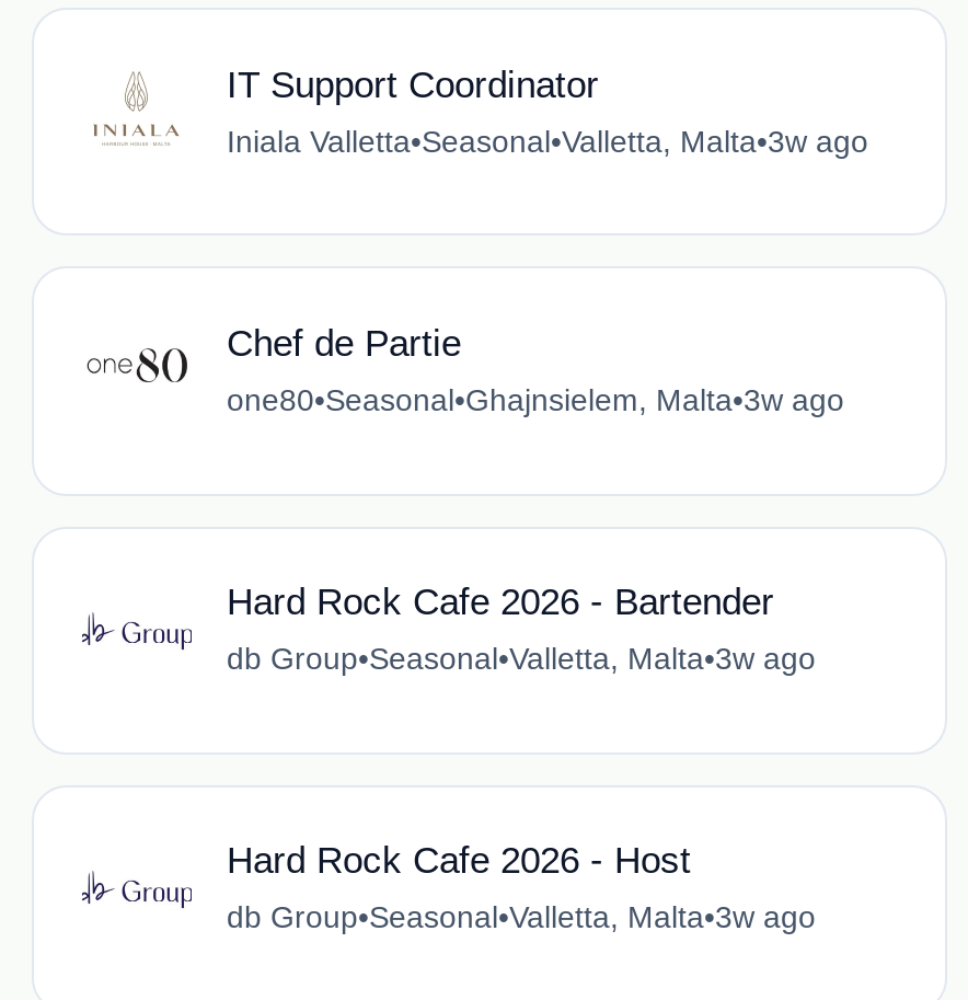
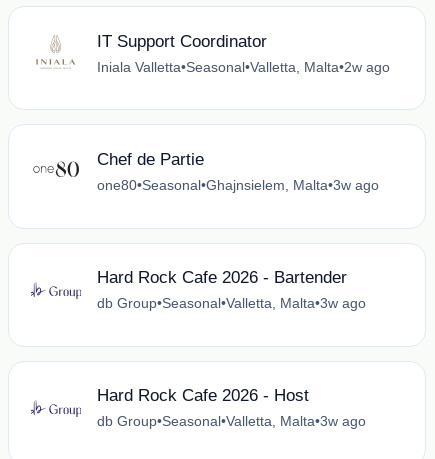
[227,123,868,158] Iniala Valletta•Seasonal•Valletta, Malta•3w ago -> [97,59,390,75] Iniala Valletta•Seasonal•Valletta, Malta•2w ago

